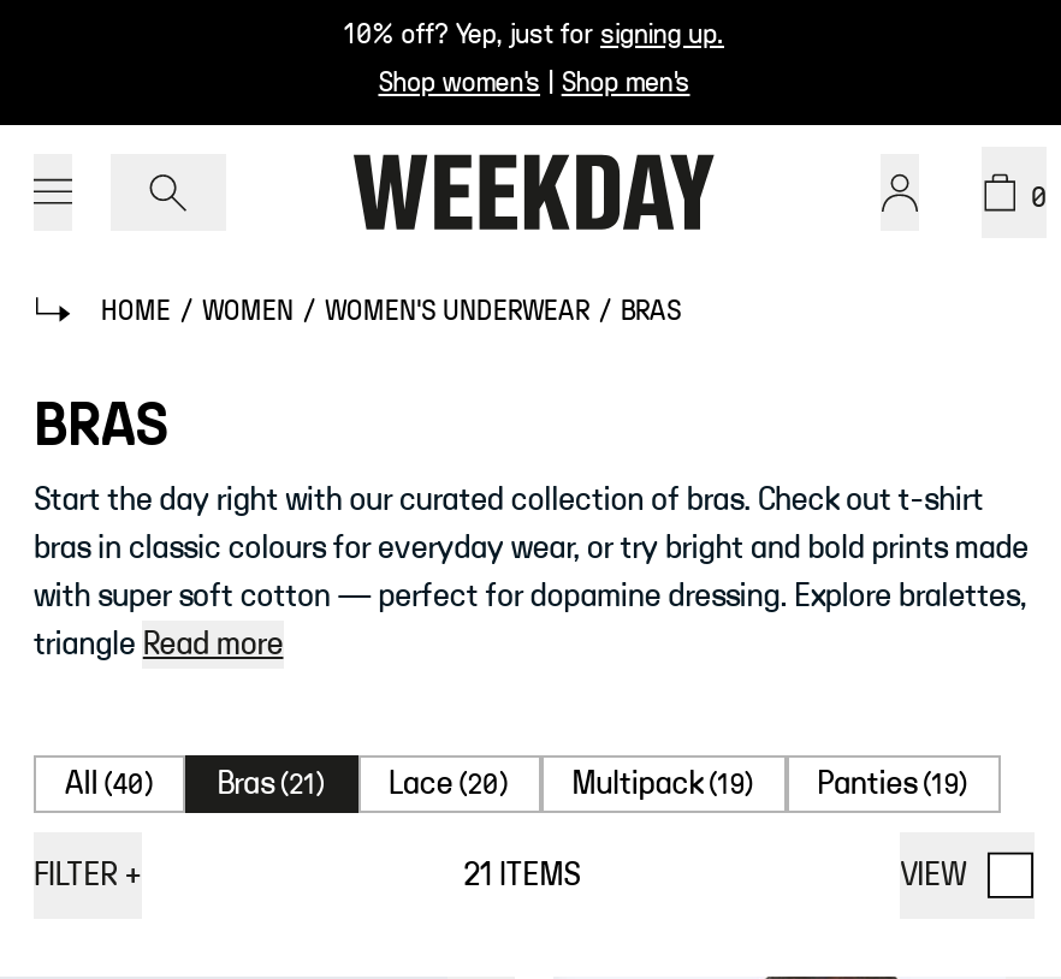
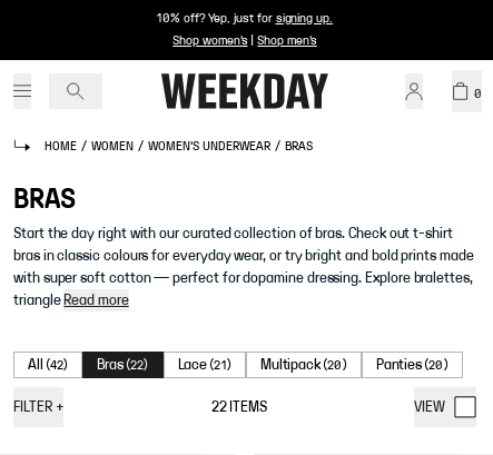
[65,767,155,801] All (40) -> [28,357,68,373] All (42)
[217,767,326,801] Bras (21) -> [97,357,149,373] Bras (22)
[389,767,510,801] Lace (20) -> [178,357,231,373] Lace (21)
[572,767,754,801] Multipack (19) -> [260,357,347,373] Multipack (20)
[817,767,969,801] Panties (19) -> [376,357,448,373] Panties (20)
[463,859,580,892] 21 ITEMS -> [211,399,267,415] 22 ITEMS

